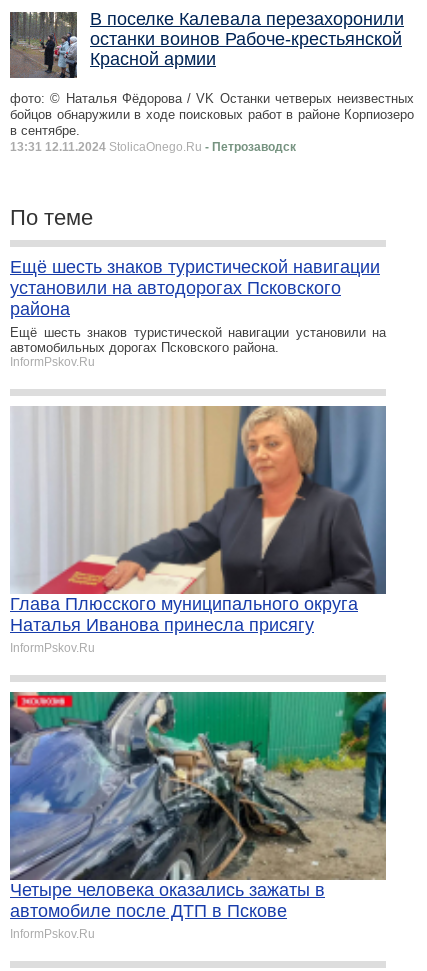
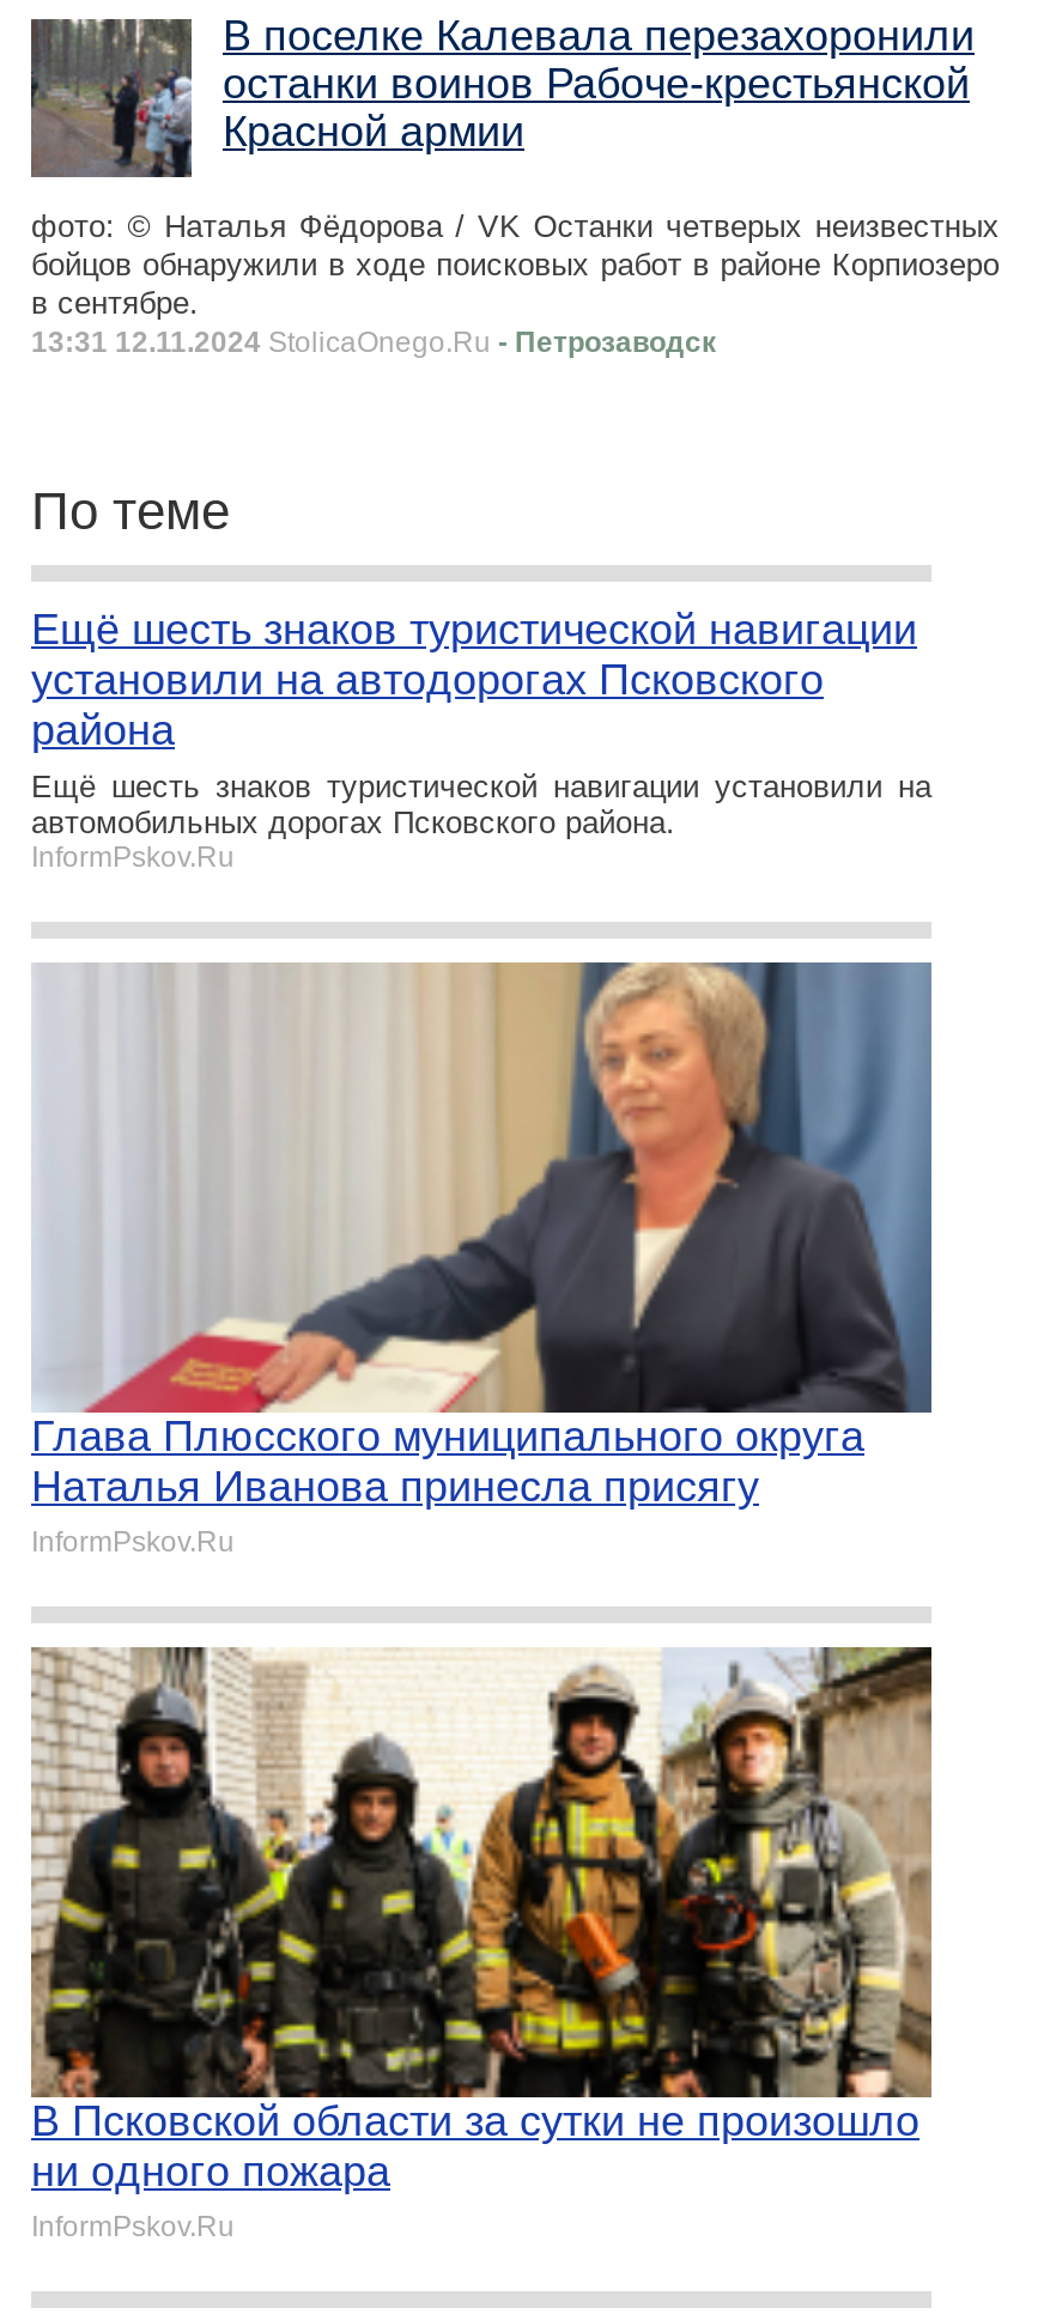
[9,691,387,921] [image] | Четыре человека оказались зажаты в | автомобиле после ДТП в Пскове -> [29,1645,934,2195] [image] | В Псковской области за сутки не произошло | ни одного пожара

